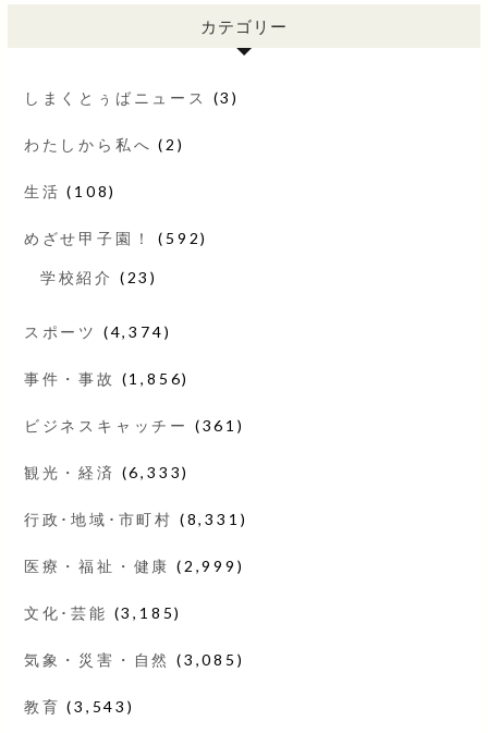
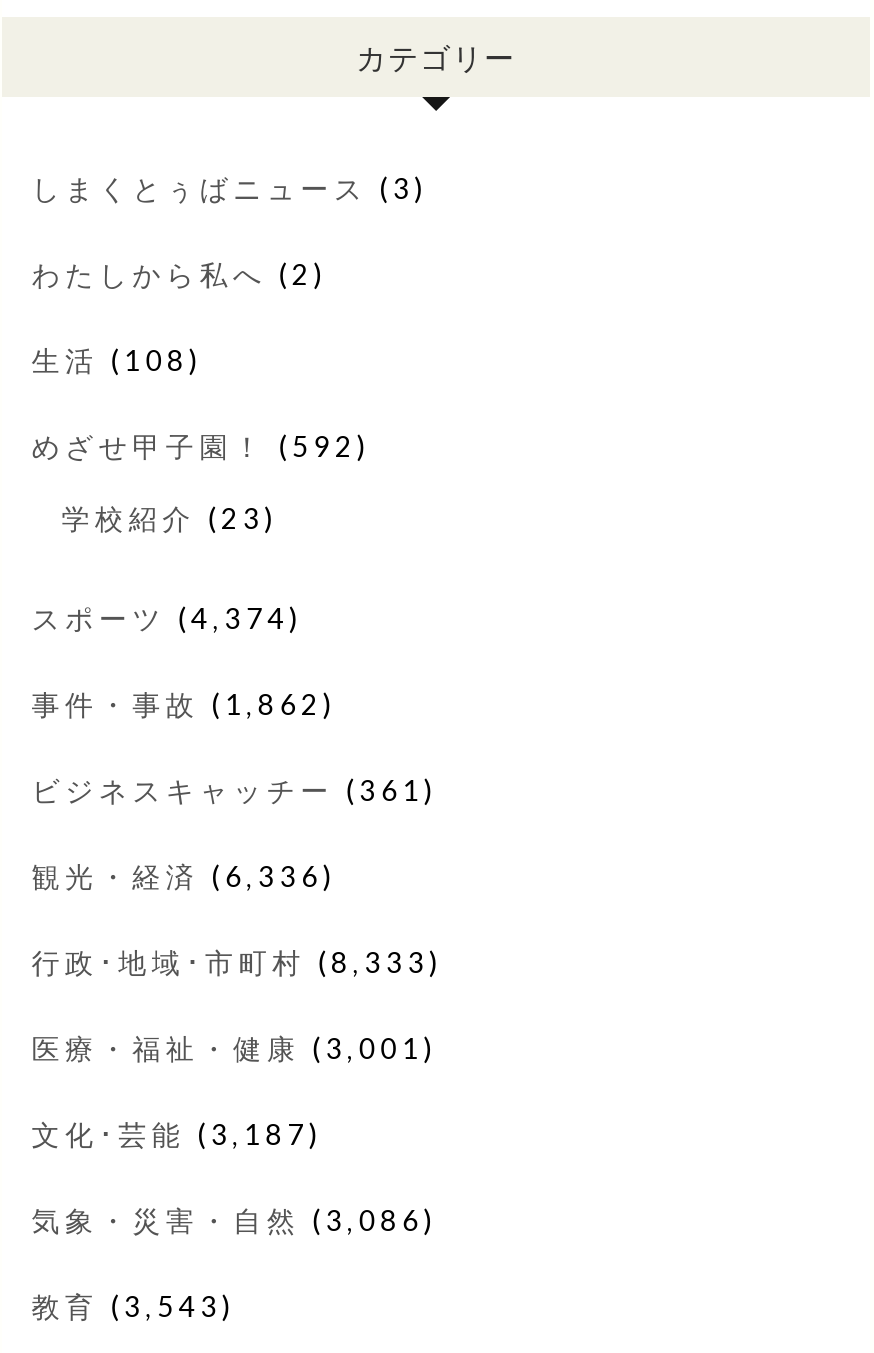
[24,369,190,388] 事件・事故(1,856) -> [31,687,336,721] 事件・事故(1,862)
[24,463,190,481] 観光・経済(6,333) -> [31,859,336,893] 観光・経済(6,336)
[24,510,248,528] 行政･地域･市町村(8,331) -> [31,945,443,979] 行政･地域･市町村(8,333)
[24,556,245,575] 医療・福祉・健康(2,999) -> [31,1031,437,1065] 医療・福祉・健康(3,001)
[24,603,182,622] 文化･芸能(3,185) -> [31,1117,322,1151] 文化･芸能(3,187)
[24,650,245,669] 気象・災害・自然(3,085) -> [31,1203,437,1237] 気象・災害・自然(3,086)

